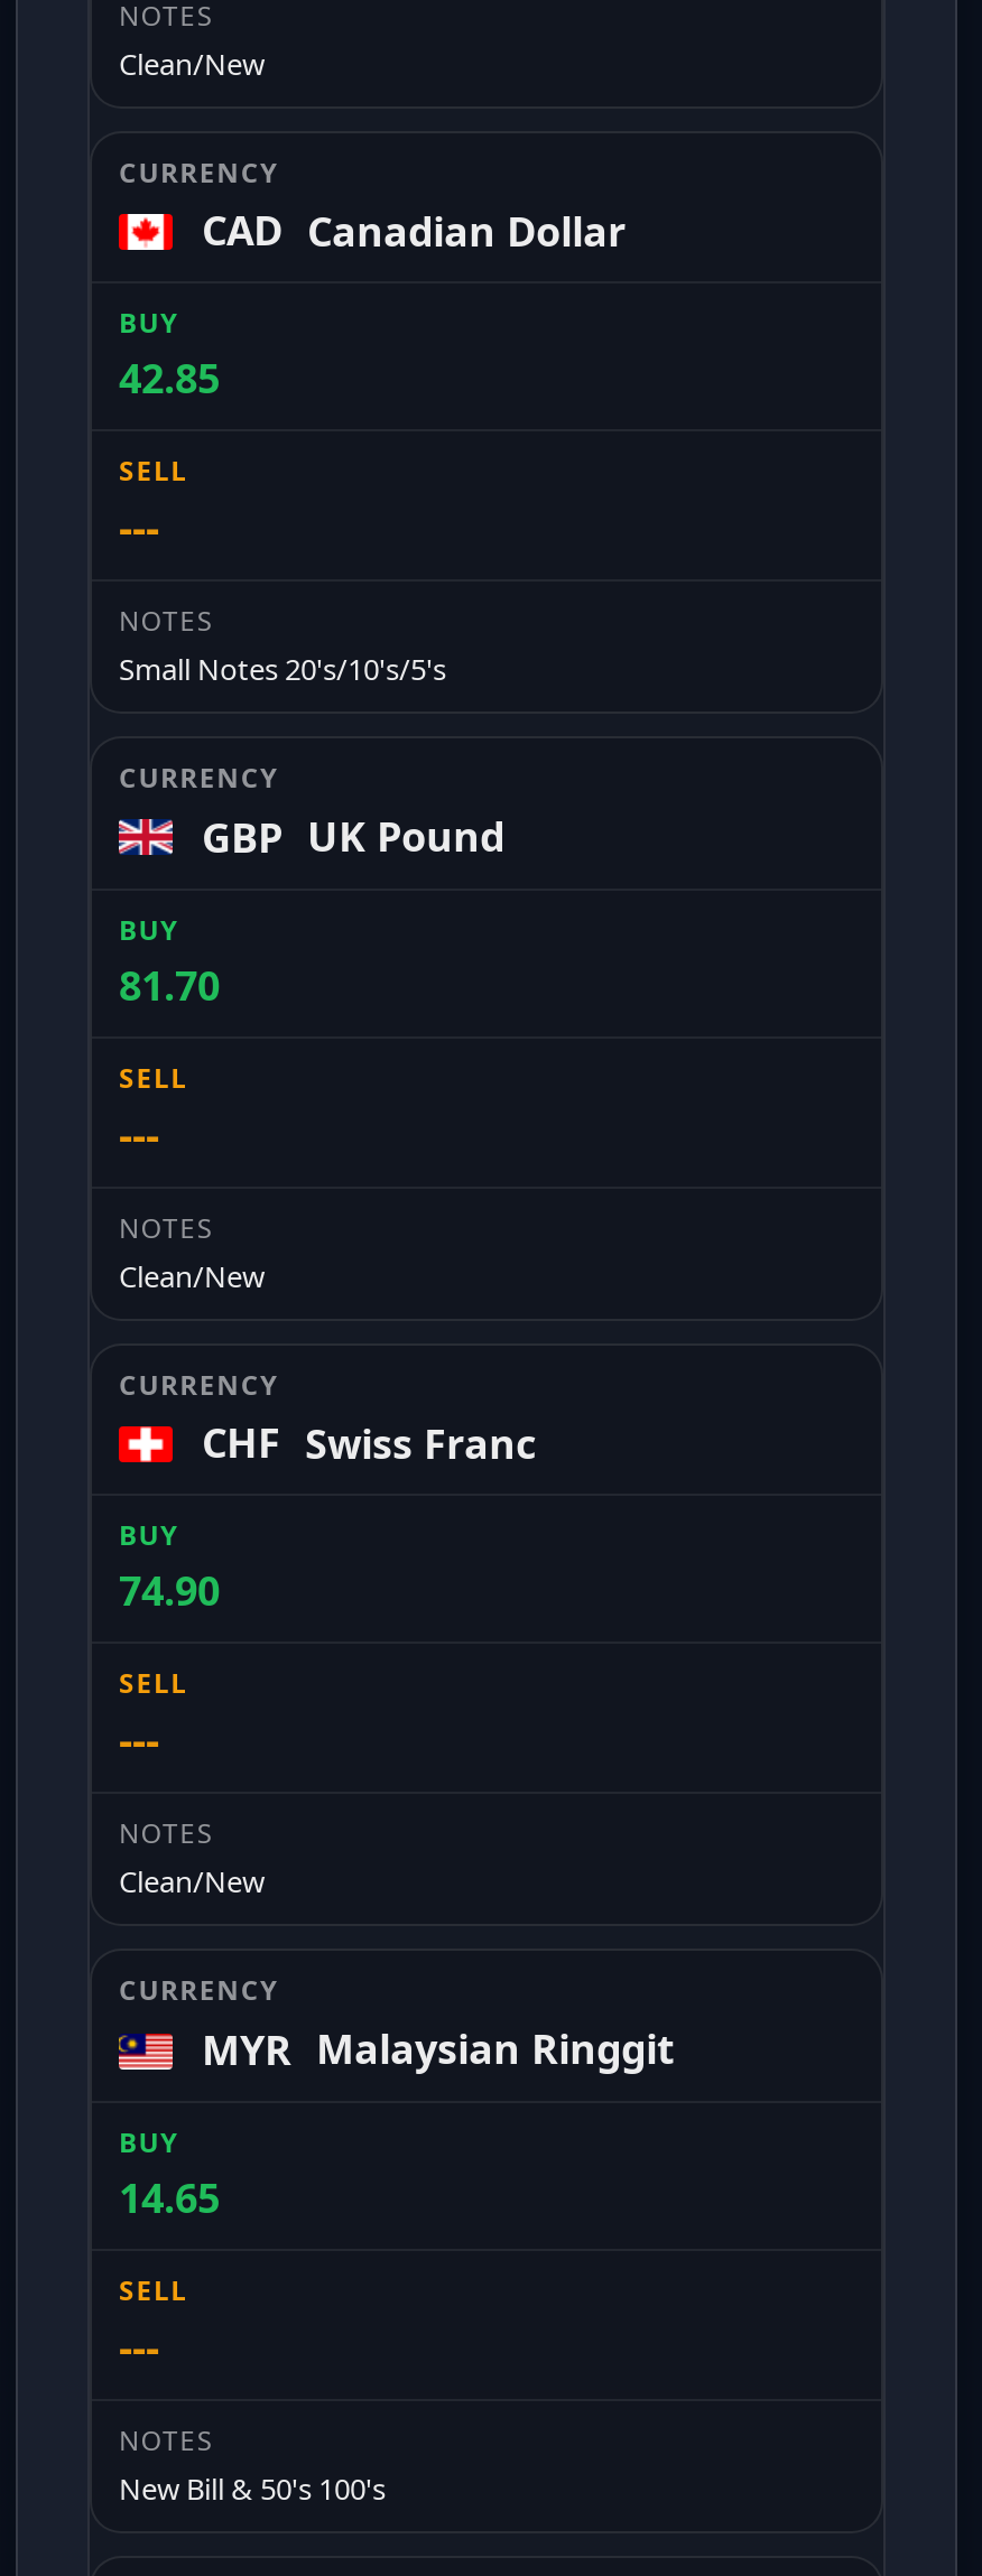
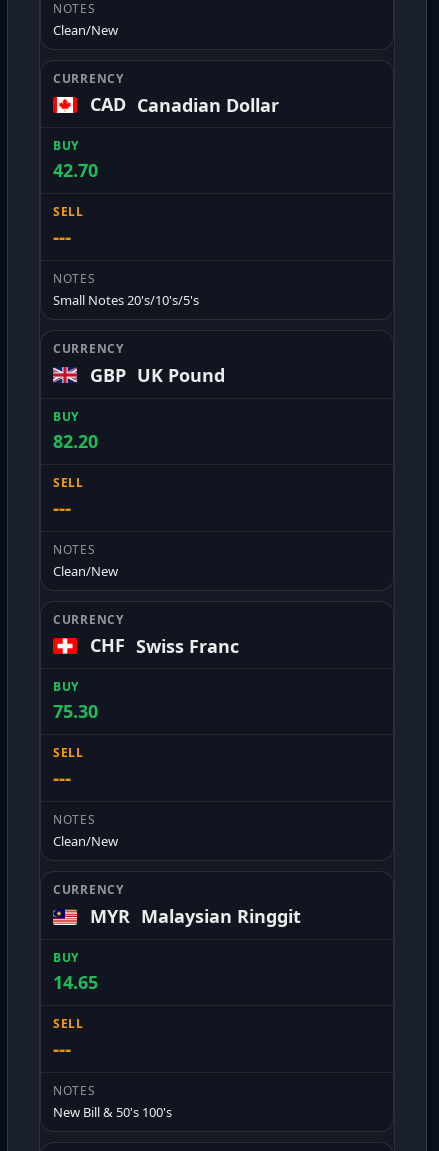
[119,351,220,405] 42.85 -> [53,158,98,182] 42.70
[119,958,220,1012] 81.70 -> [53,429,98,453] 82.20
[119,1564,220,1618] 74.90 -> [53,699,98,723] 75.30

